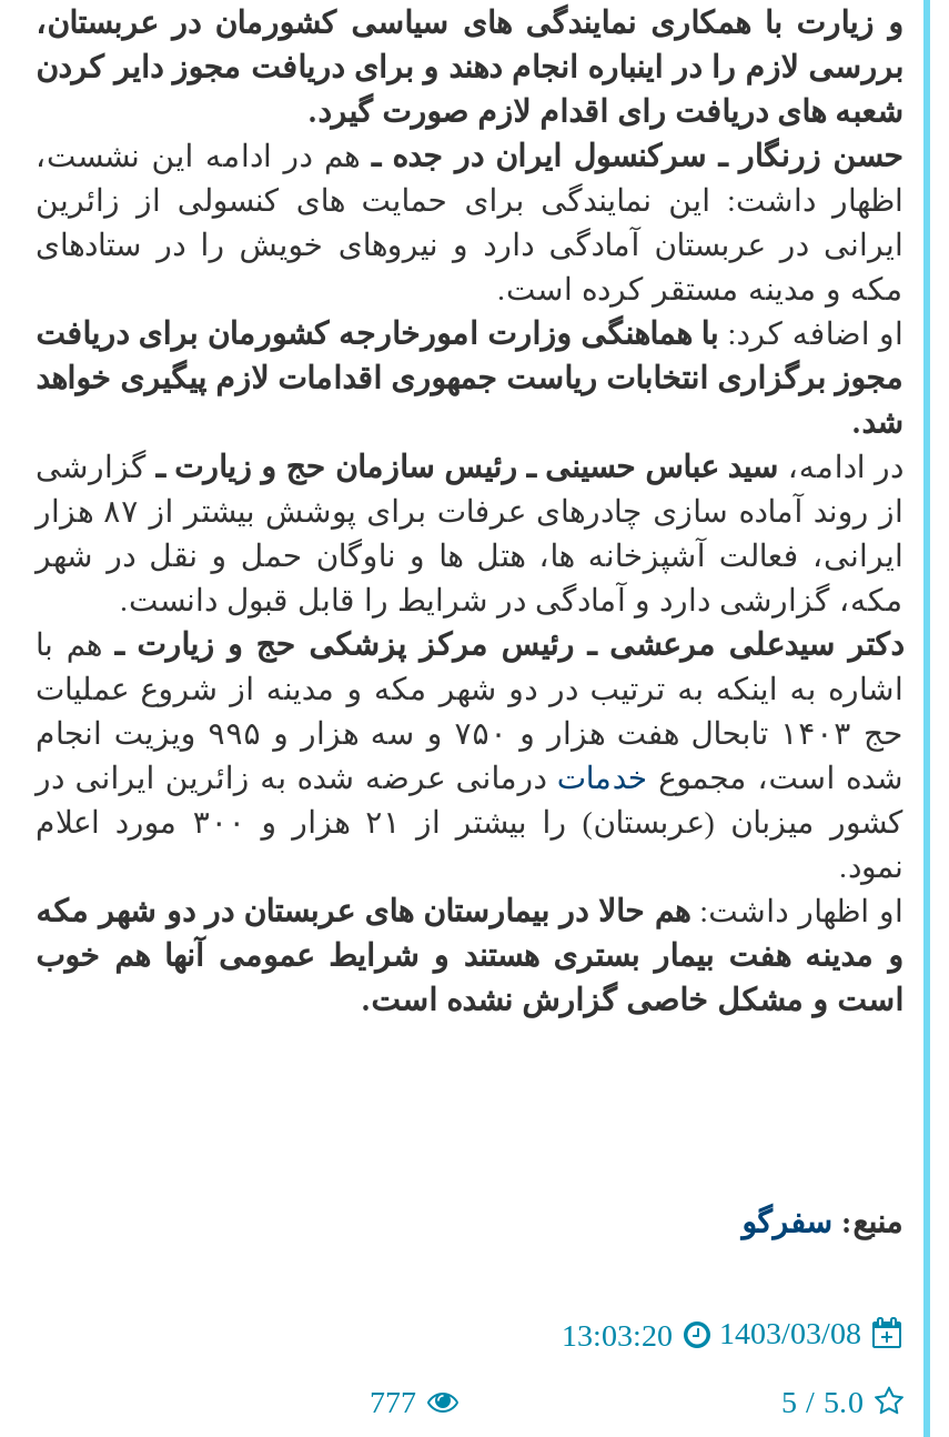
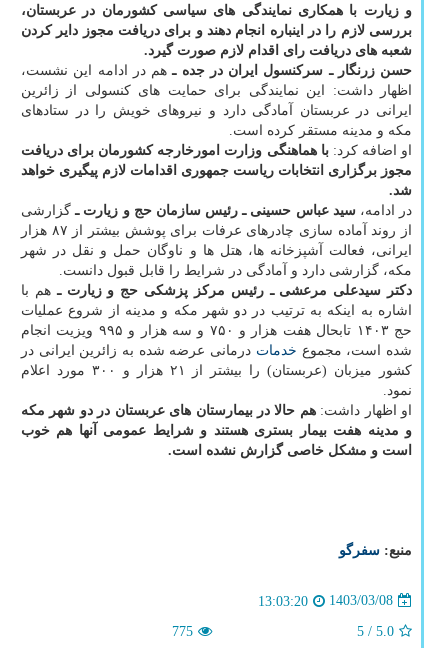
[370,1386,416,1419] 777 -> [171,624,192,639] 775

